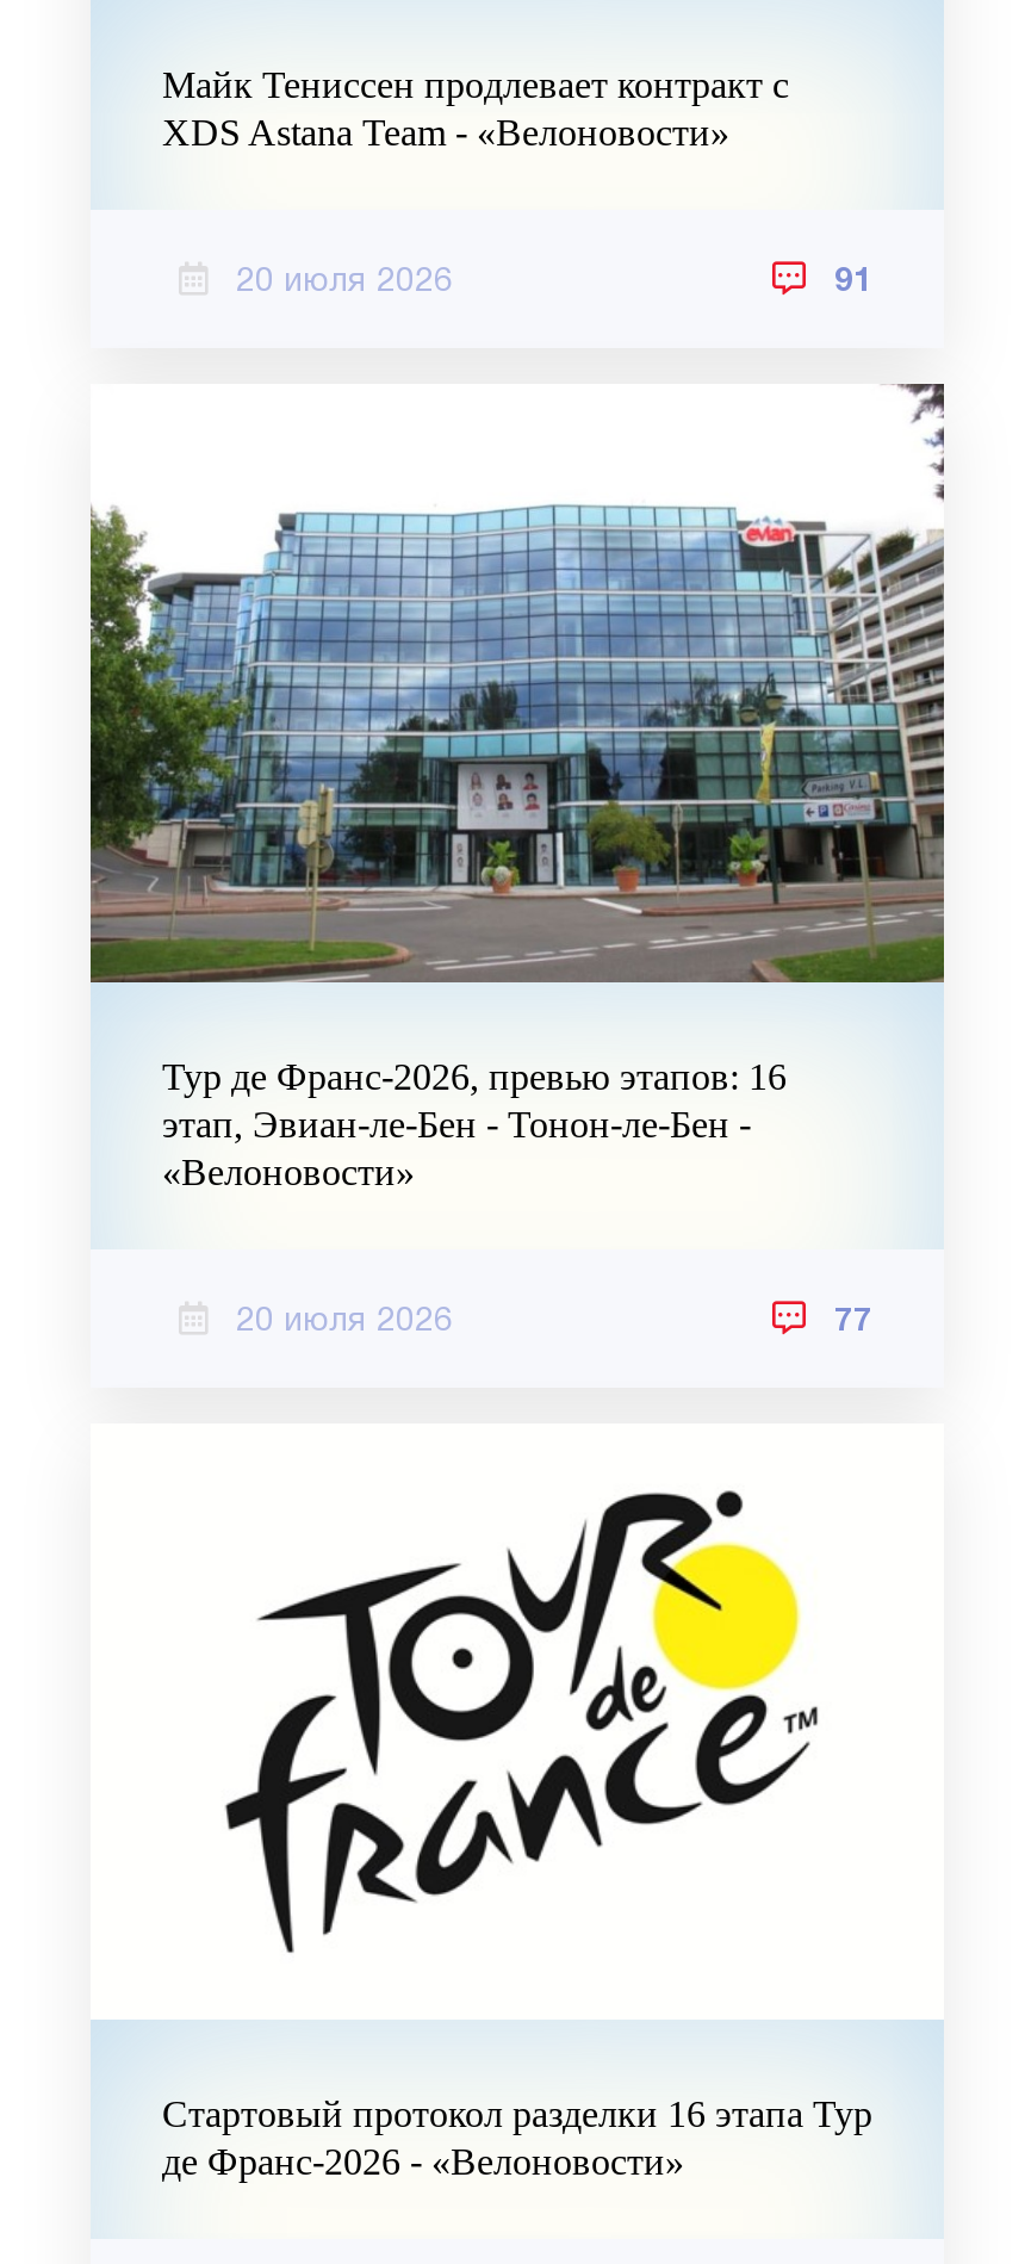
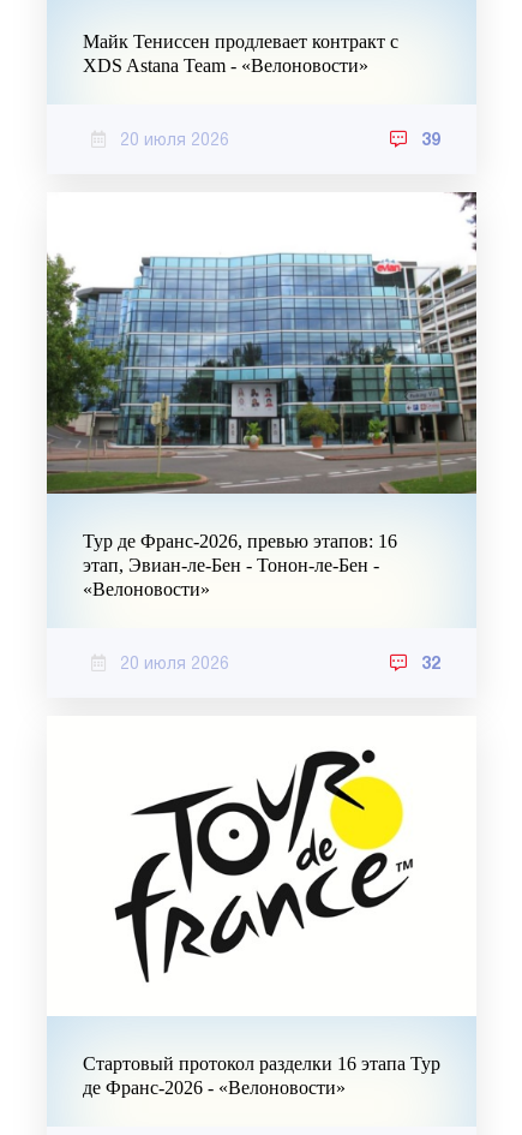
[834,268,872,299] 91 -> [421,134,440,149] 39
[834,1306,872,1337] 77 -> [421,657,440,672] 32

